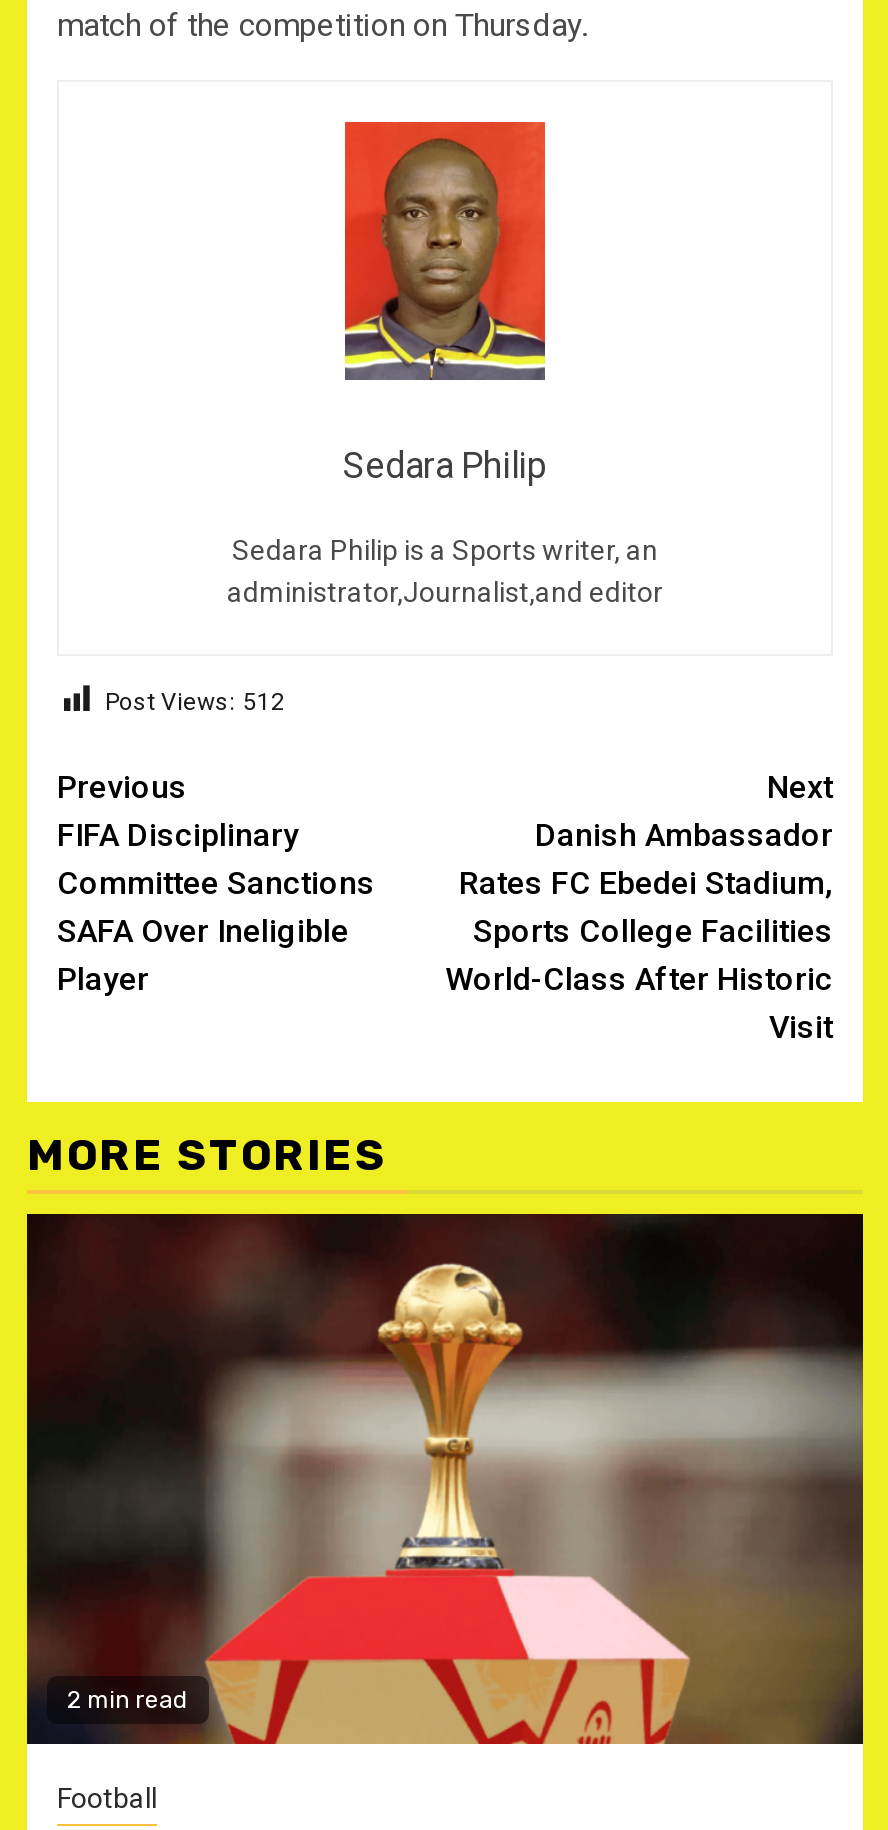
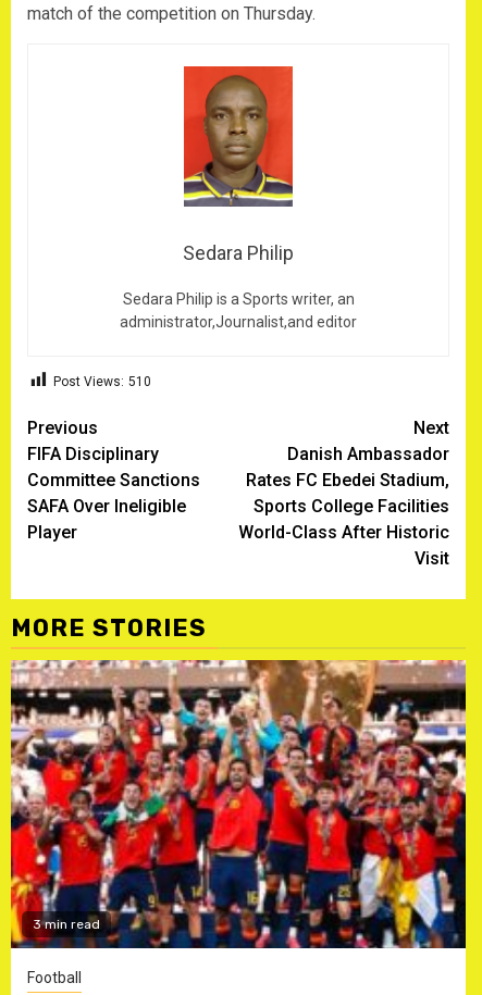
[105,688,285,716] Post Views: 512 -> [53,374,151,389] Post Views: 510
[25,1212,865,1746] [image] | 2 min read -> [10,659,467,949] [image] | 3 min read

